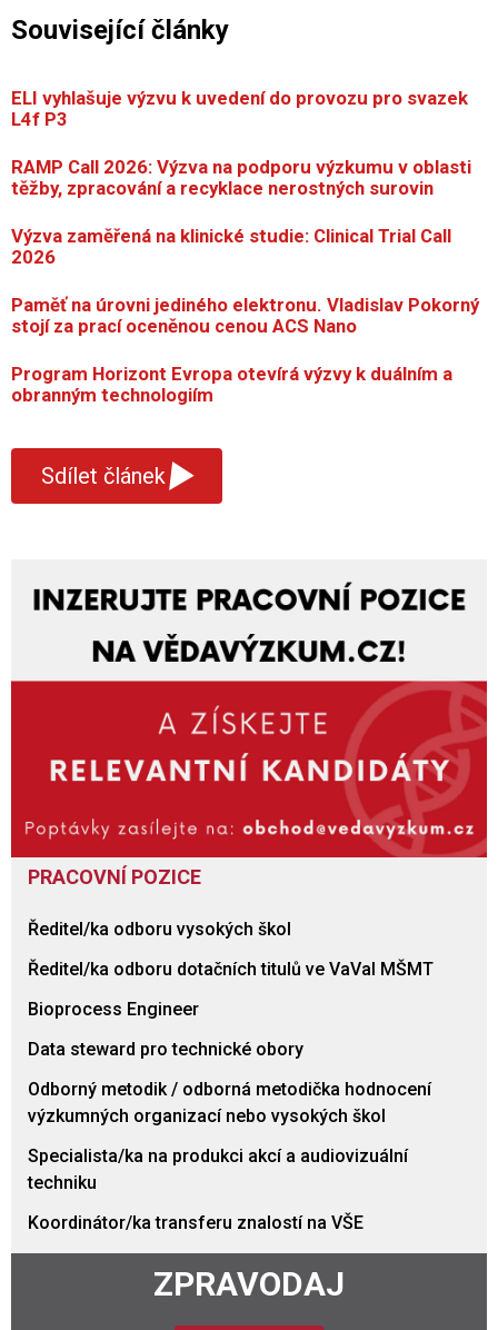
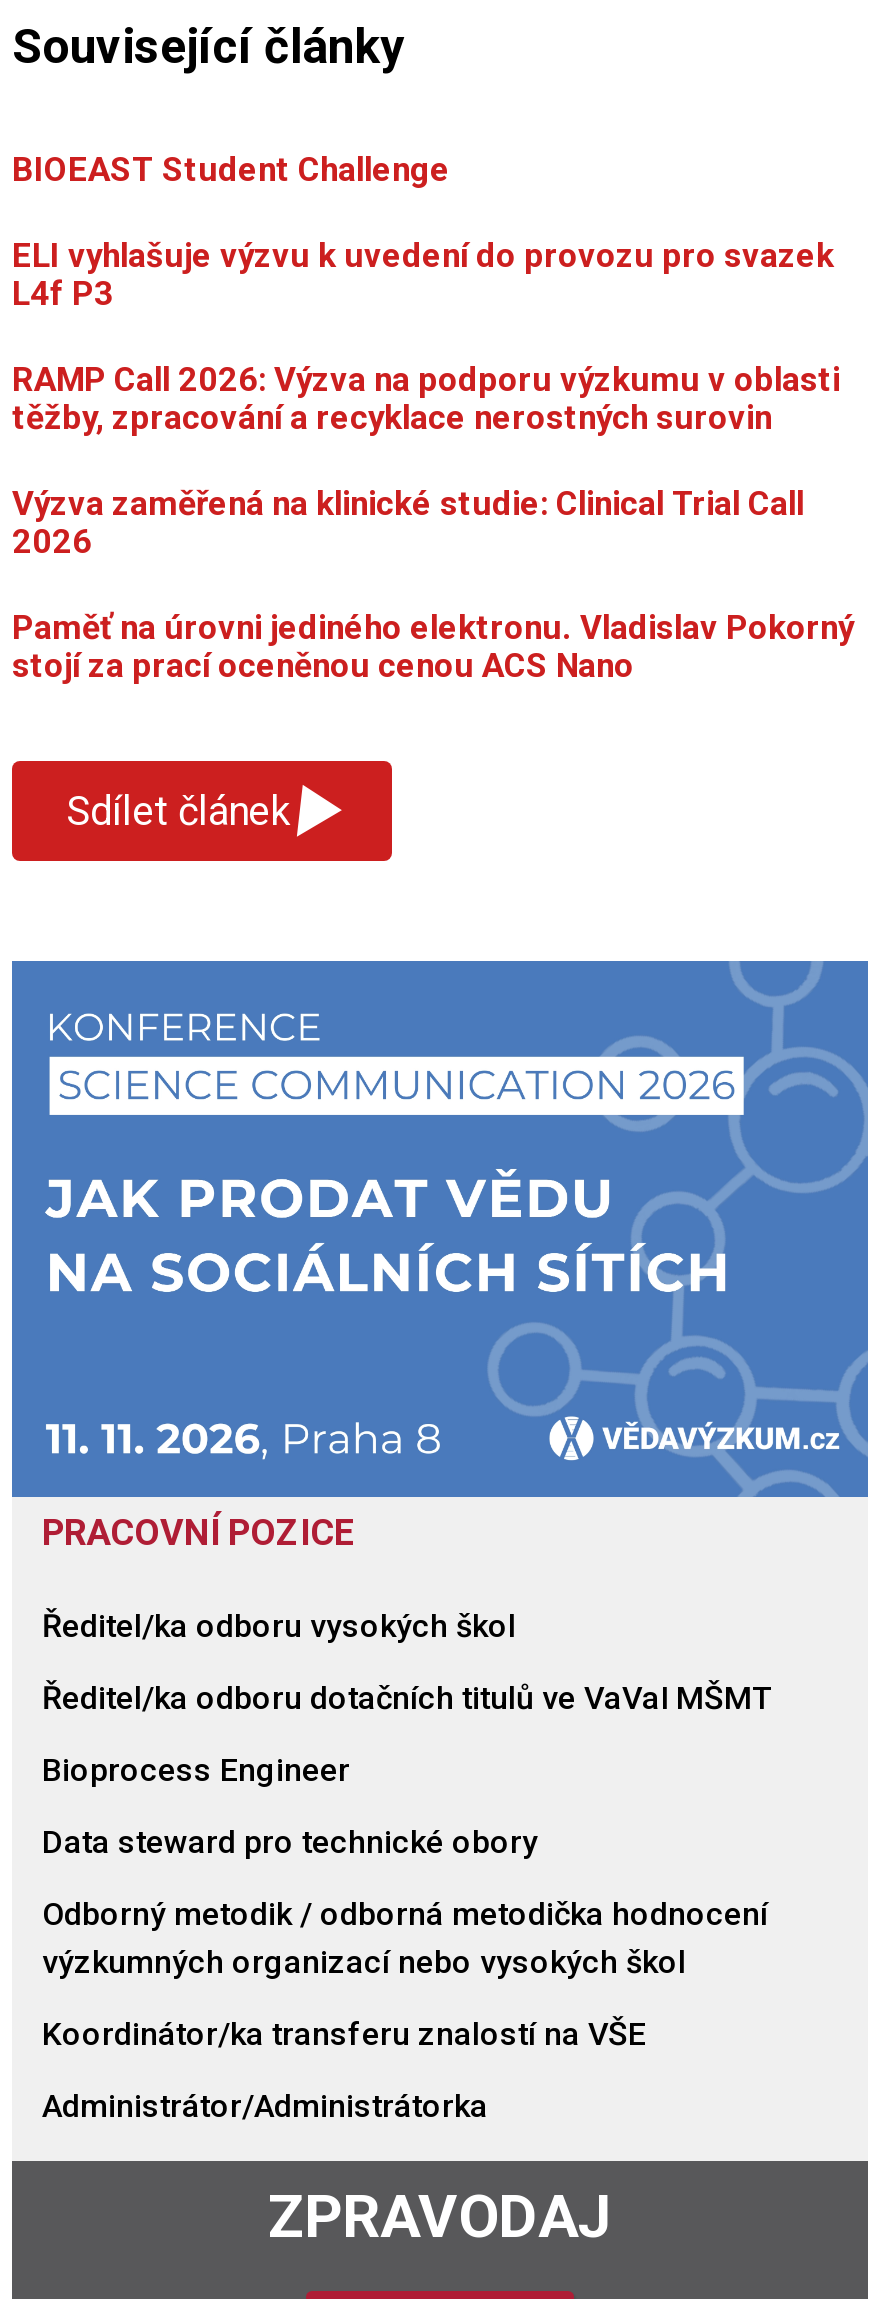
none -> [12,149,450,189] BIOEAST Student Challenge
moved [11,87,479,337] -> [12,235,854,685]: ELI vyhlašuje výzvu k uvedení do provozu pro svazek | L4f P3 | RAMP Call 2026: Výzva na podporu výzkumu v oblasti | těžby, zpracování a recyklace nerostných surovin | Výzva zaměřená na klinické studie: Clinical Trial Call | 2026 | Paměť na úrovni jediného elektronu. Vladislav Pokorný | stojí za prací oceněnou cenou ACS Nano
[11,363,452,406] Program Horizont Evropa otevírá výzvy k duálním a | obranným technologiím -> none
[10,559,488,858] [image] -> [10,959,870,1499] [image]
[28,1146,408,1193] Specialista/ka na produkci akcí a audiovizuální | techniku -> none
moved [28,1212,363,1233] -> [42,2015,646,2053]: Koordinátor/ka transferu znalostí na VŠE
none -> [42,2087,488,2125] Administrátor/Administrátorka

